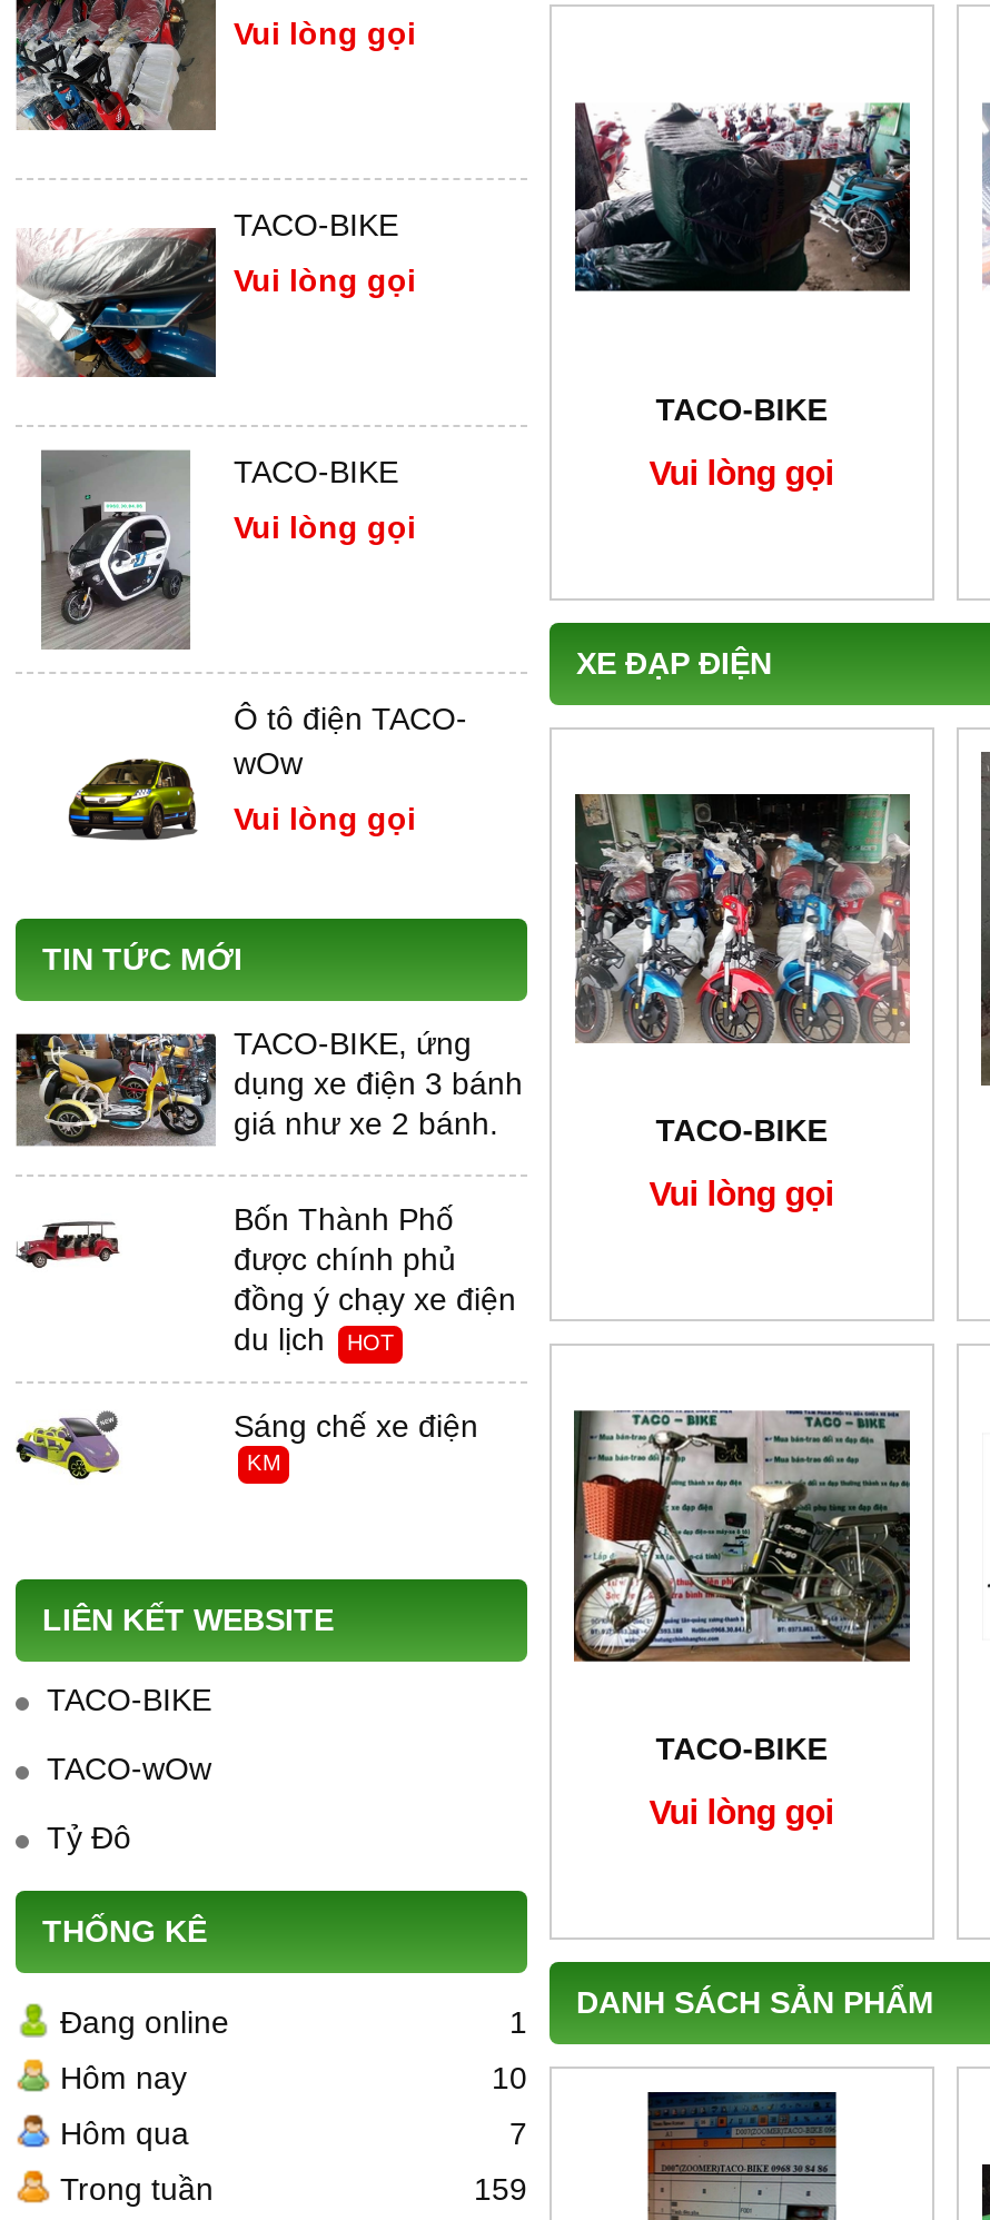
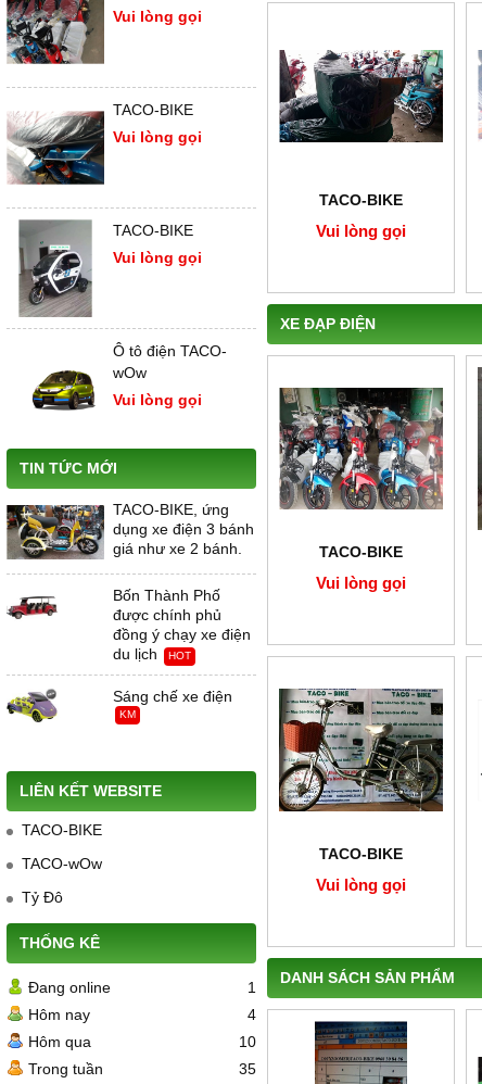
[492,2060,527,2095] 10 -> [248,1006,256,1023] 4
[509,2115,527,2151] 7 -> [239,1033,256,1050] 10
[474,2171,527,2207] 159 -> [239,1060,256,1077] 35

